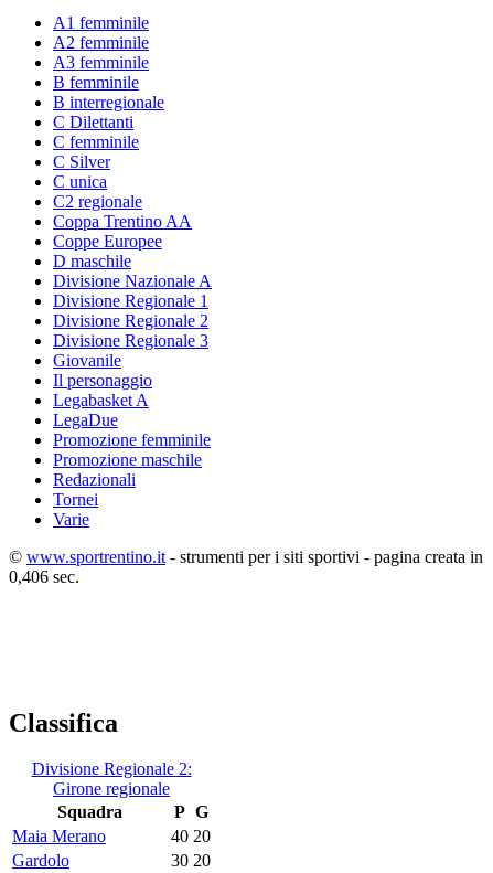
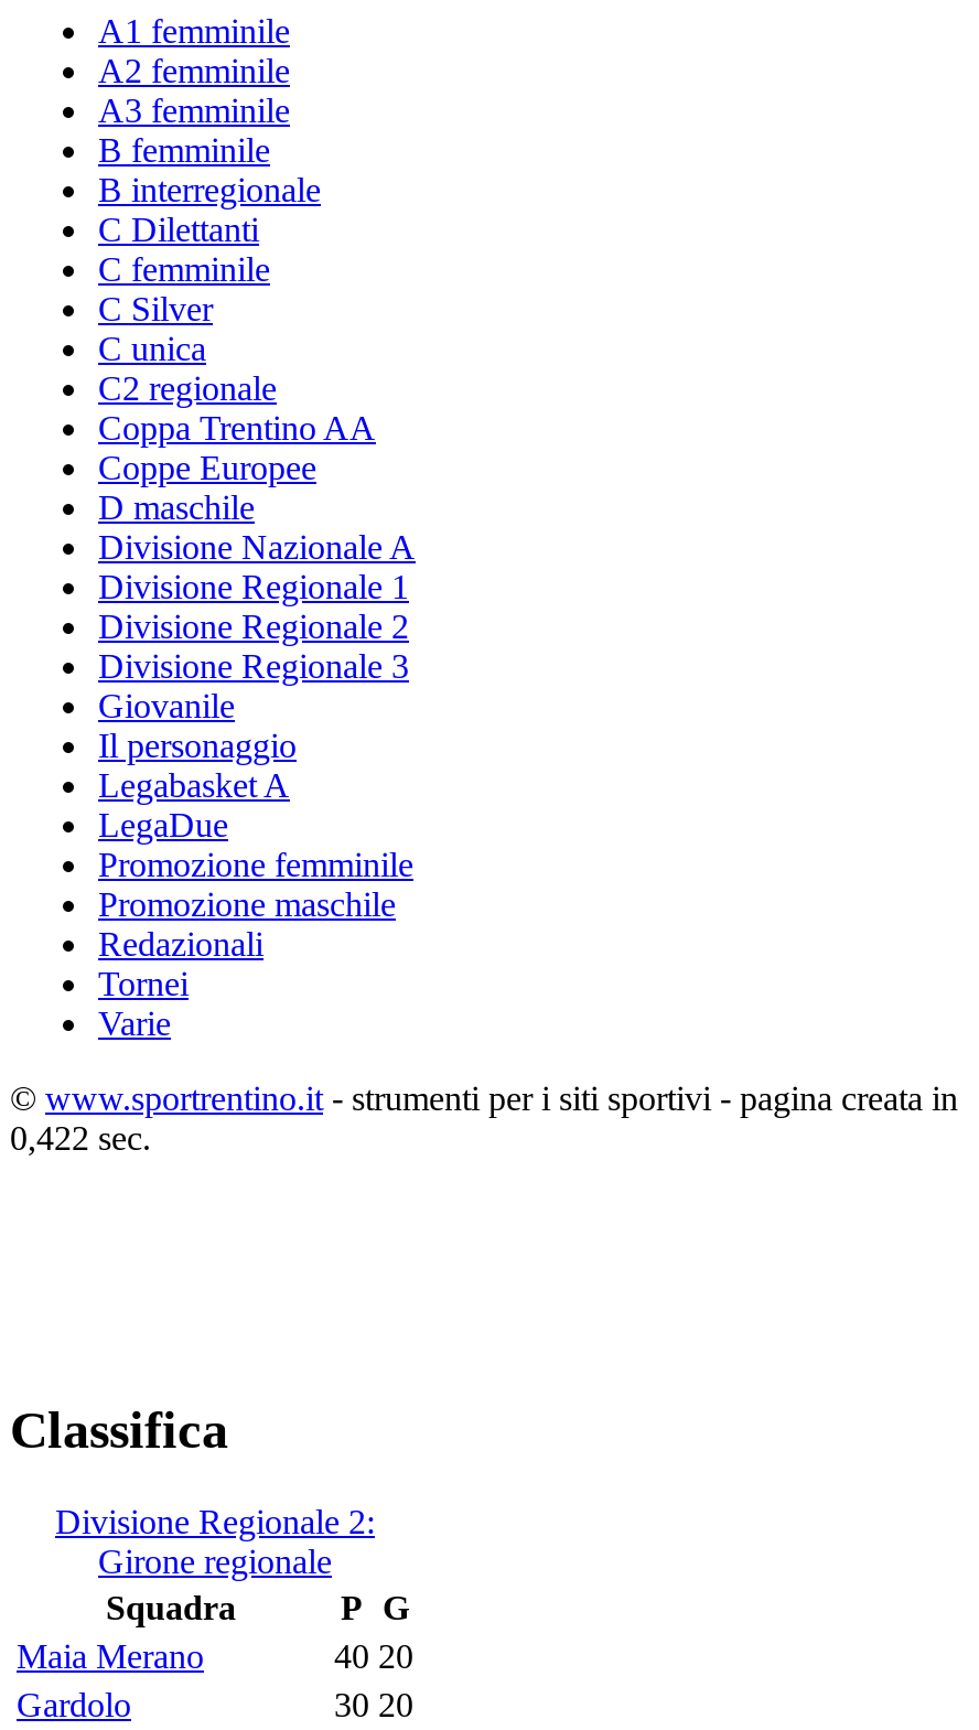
[9,567,79,586] 0,406 sec. -> [10,1118,151,1156] 0,422 sec.

